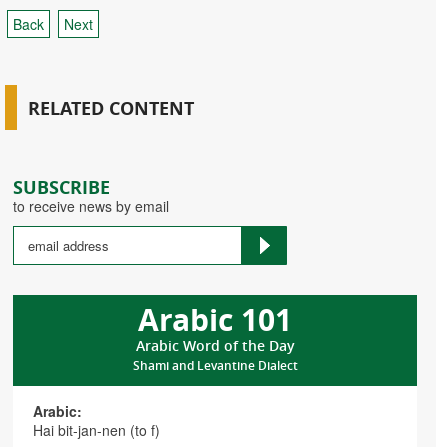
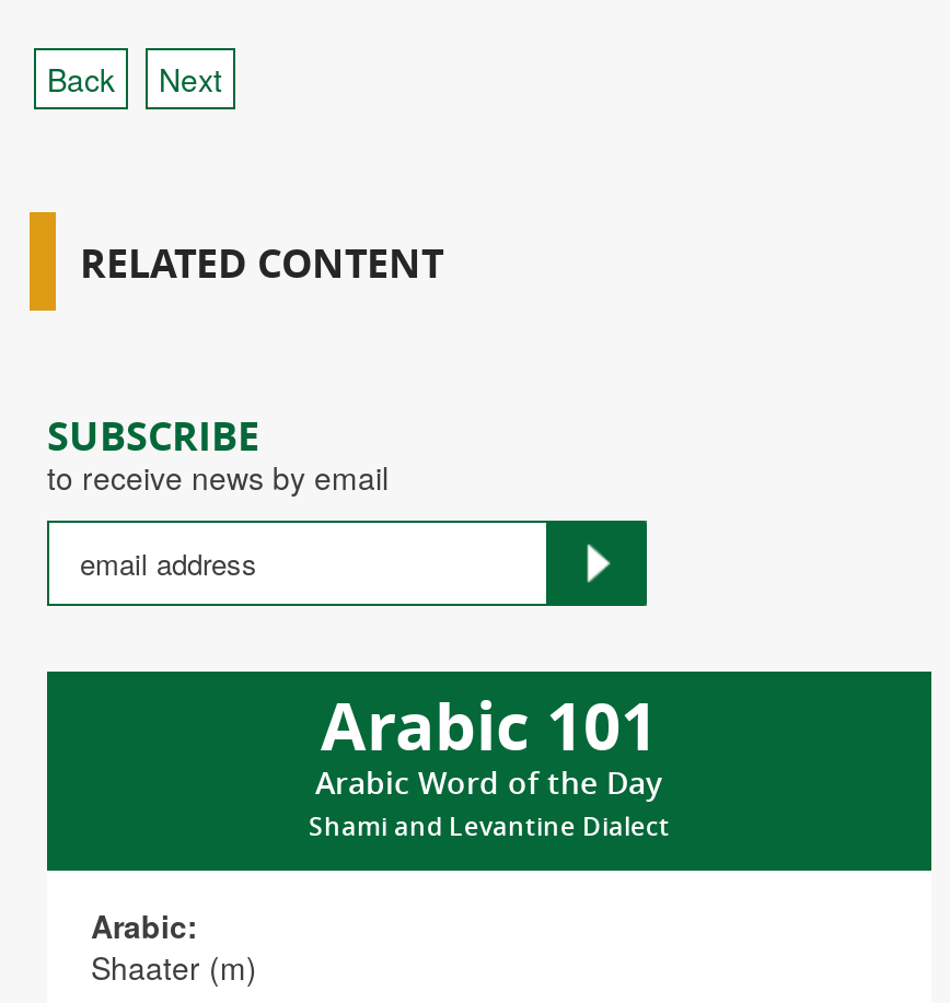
[33,420,160,440] Hai bit-jan-nen (to f) -> [91,946,257,990] Shaater (m)

